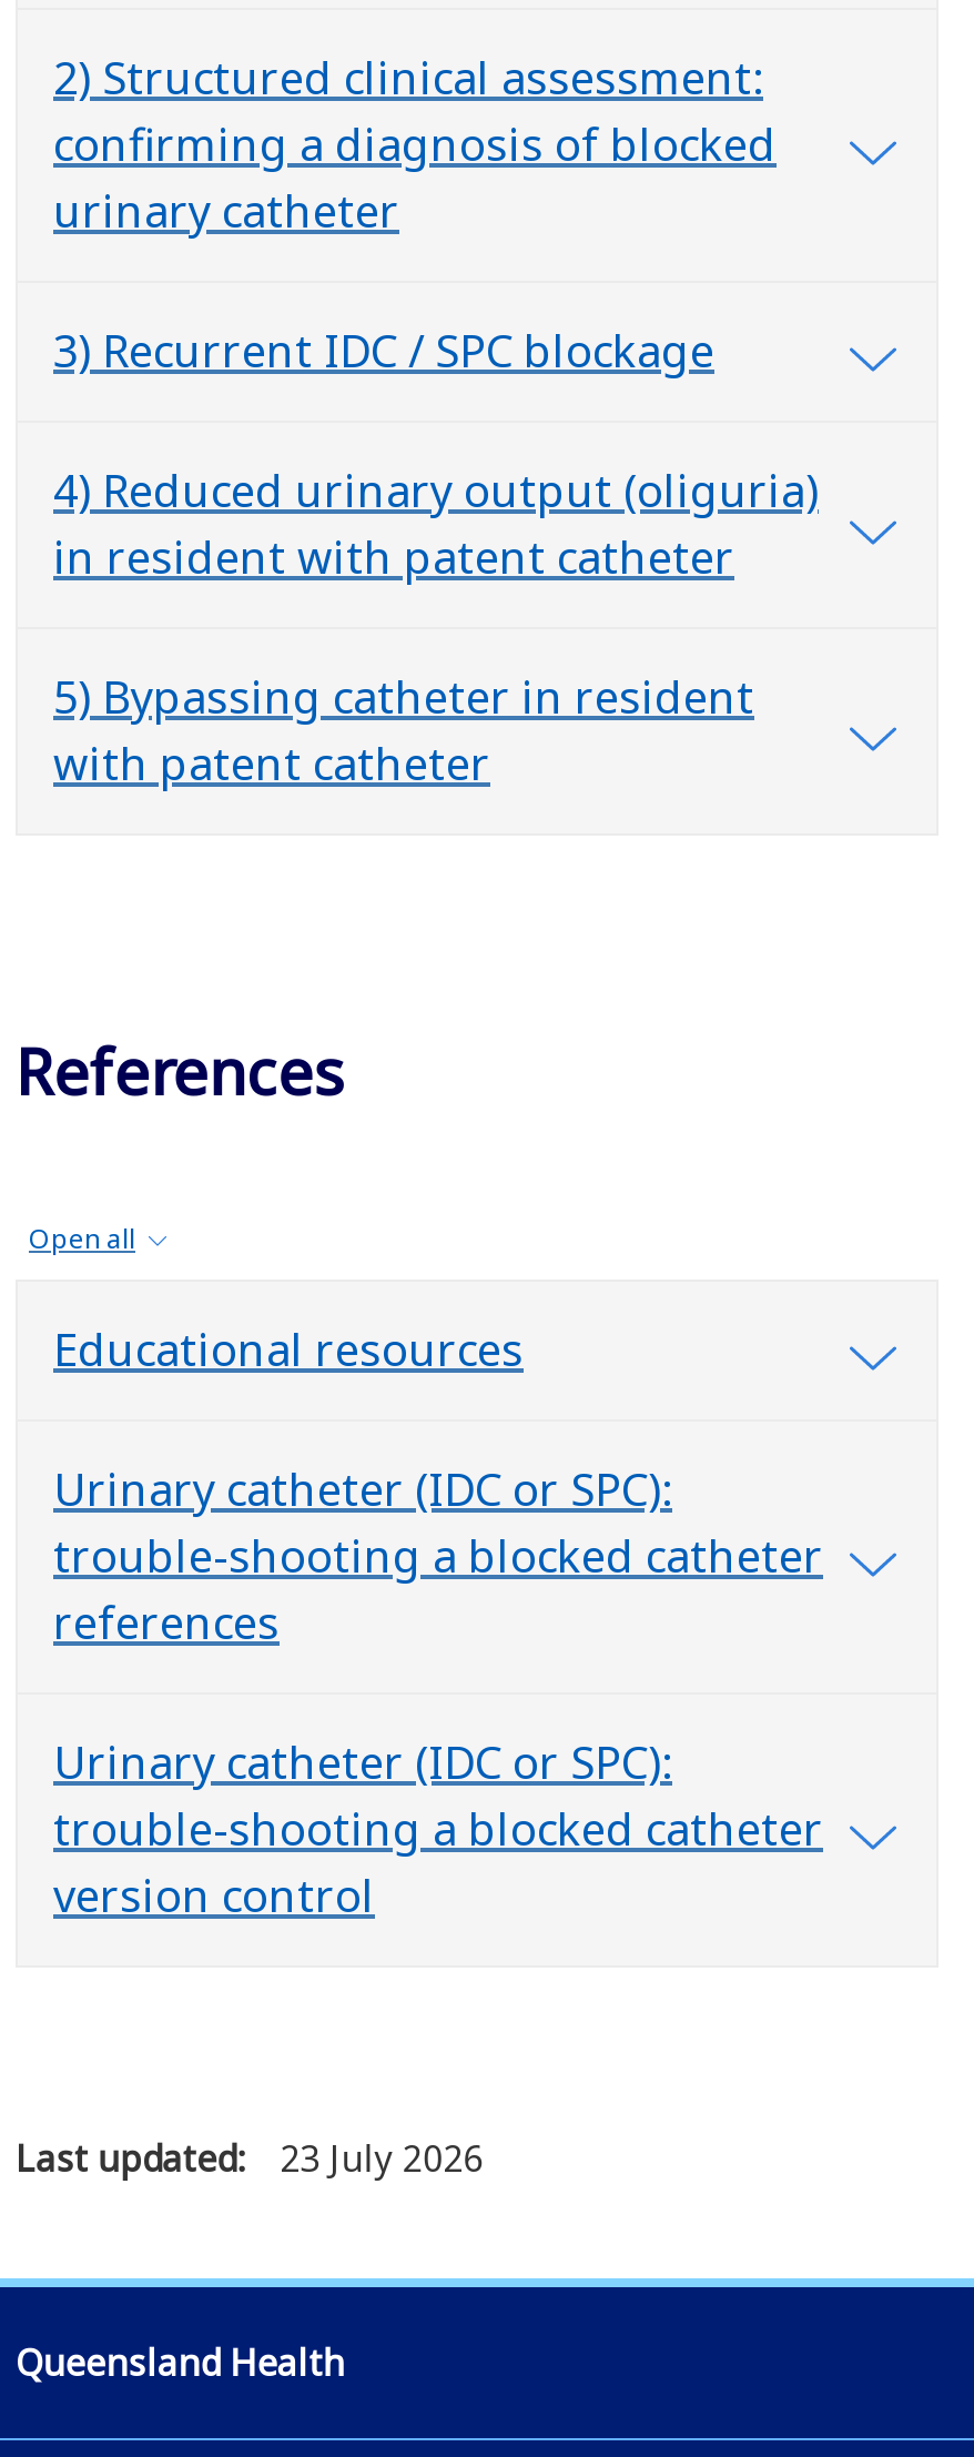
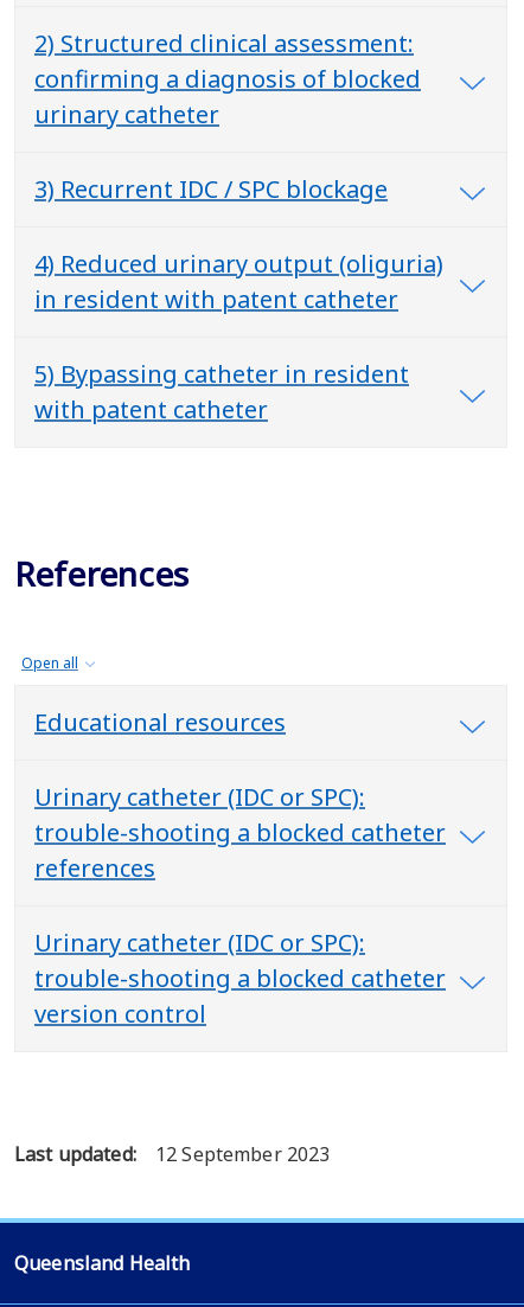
[16,2135,483,2183] Last updated: 23 July 2026 -> [14,1141,330,1167] Last updated: 12 September 2023

